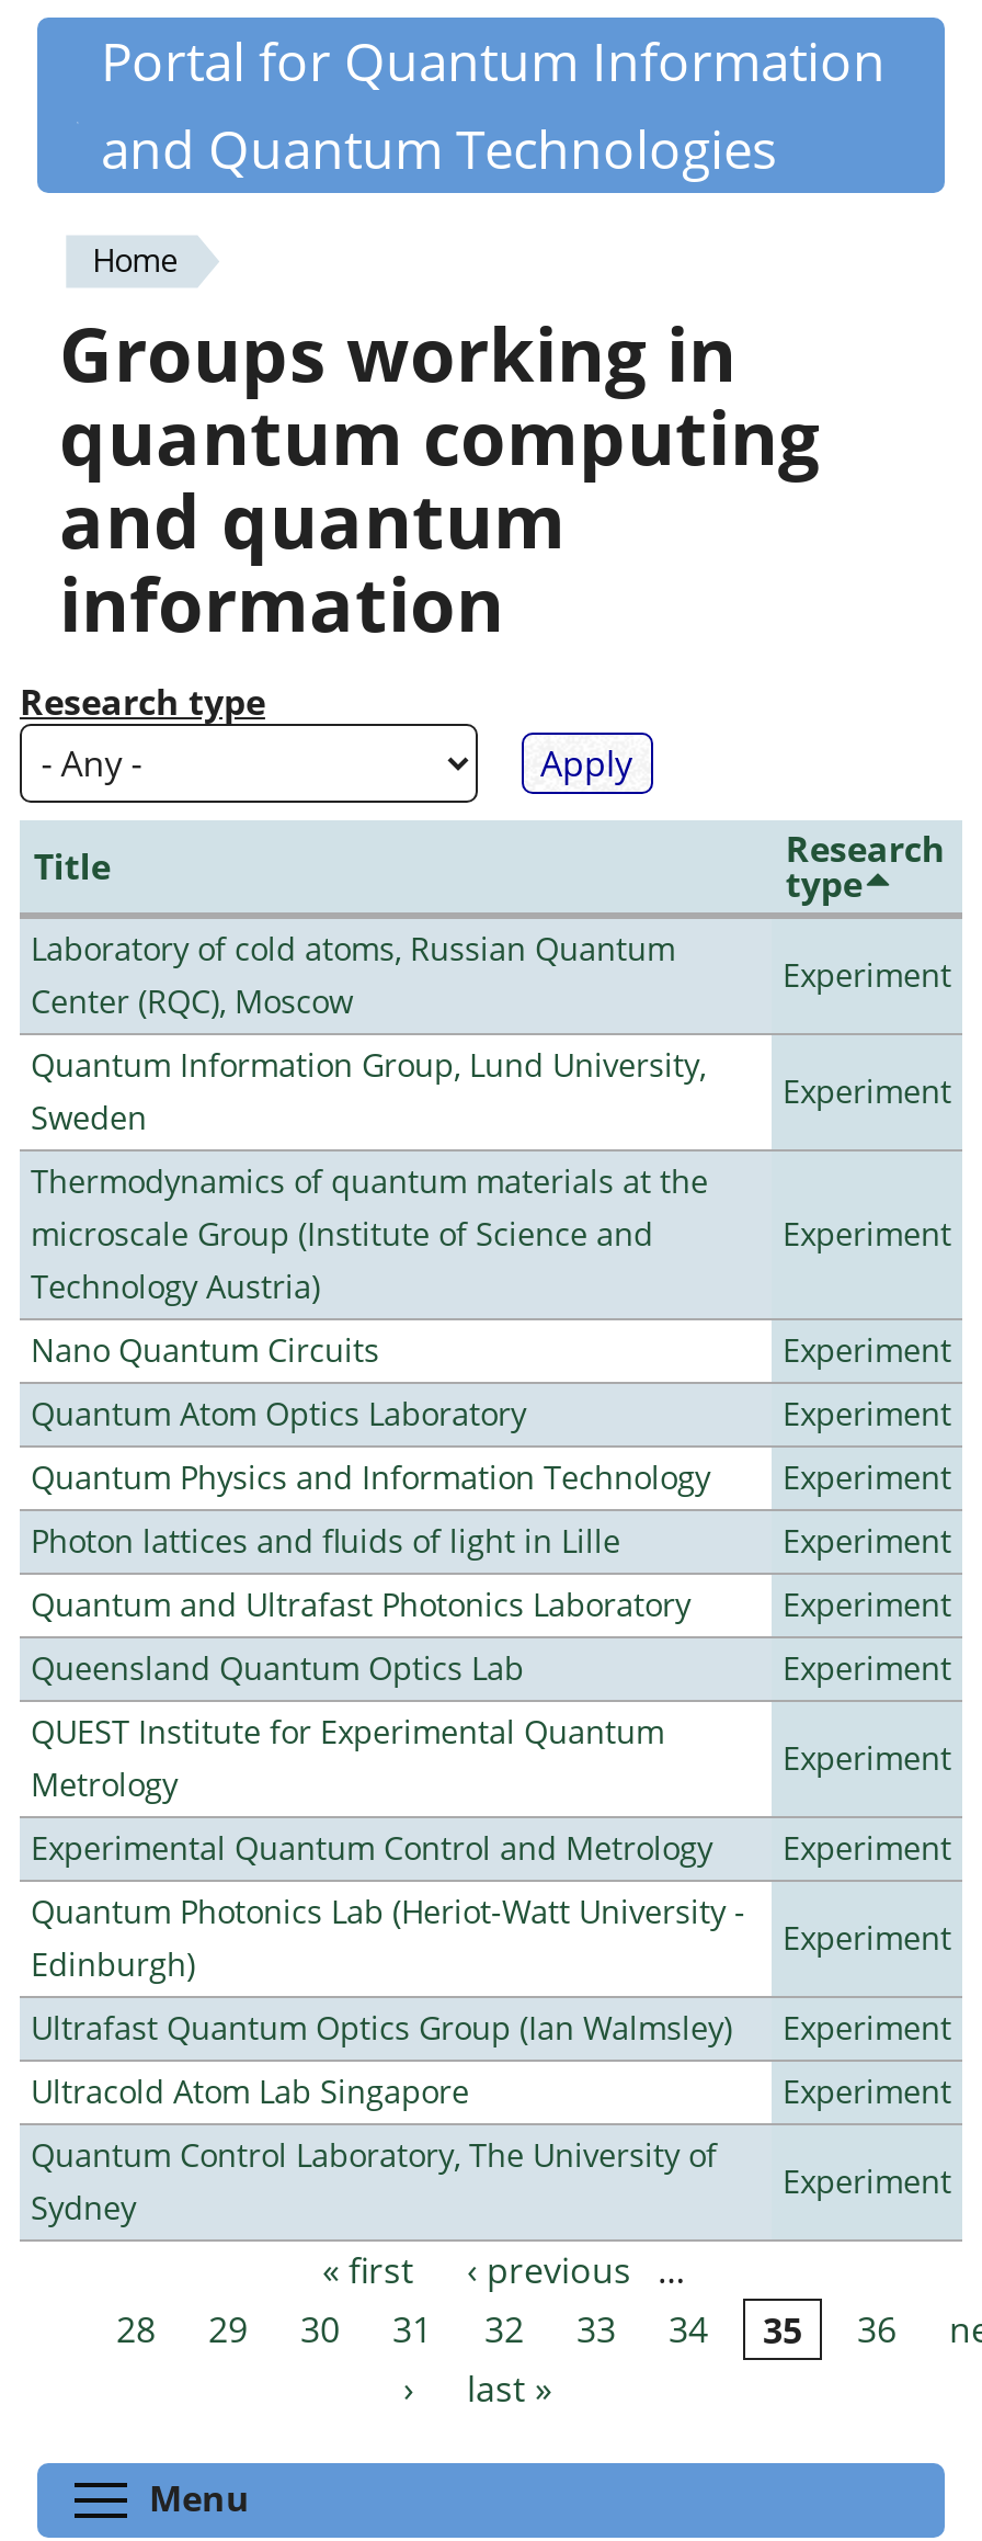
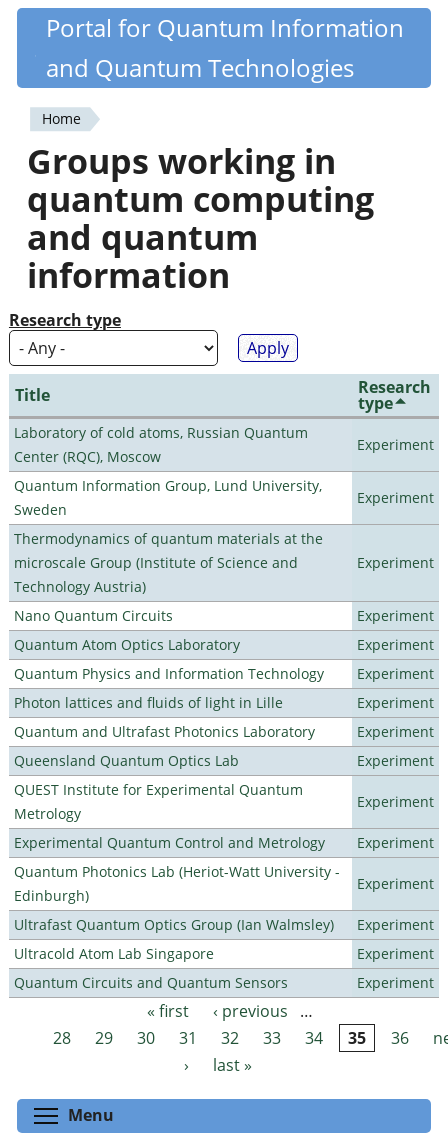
[31,2134,717,2228] Quantum Control Laboratory, The University of | Sydney -> [14,973,288,992] Quantum Circuits and Quantum Sensors

